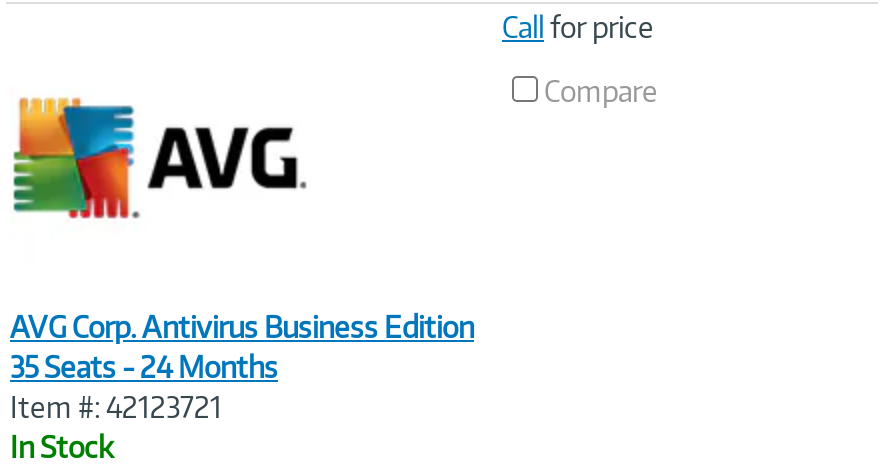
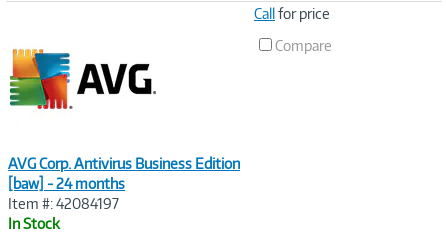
[10,350,278,424] 35 Seats - 24 Months | Item #: 42123721 -> [8,175,125,212] [baw] - 24 months | Item #: 42084197

